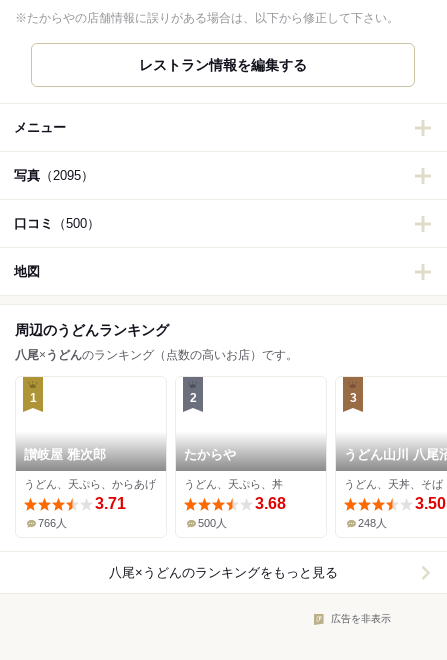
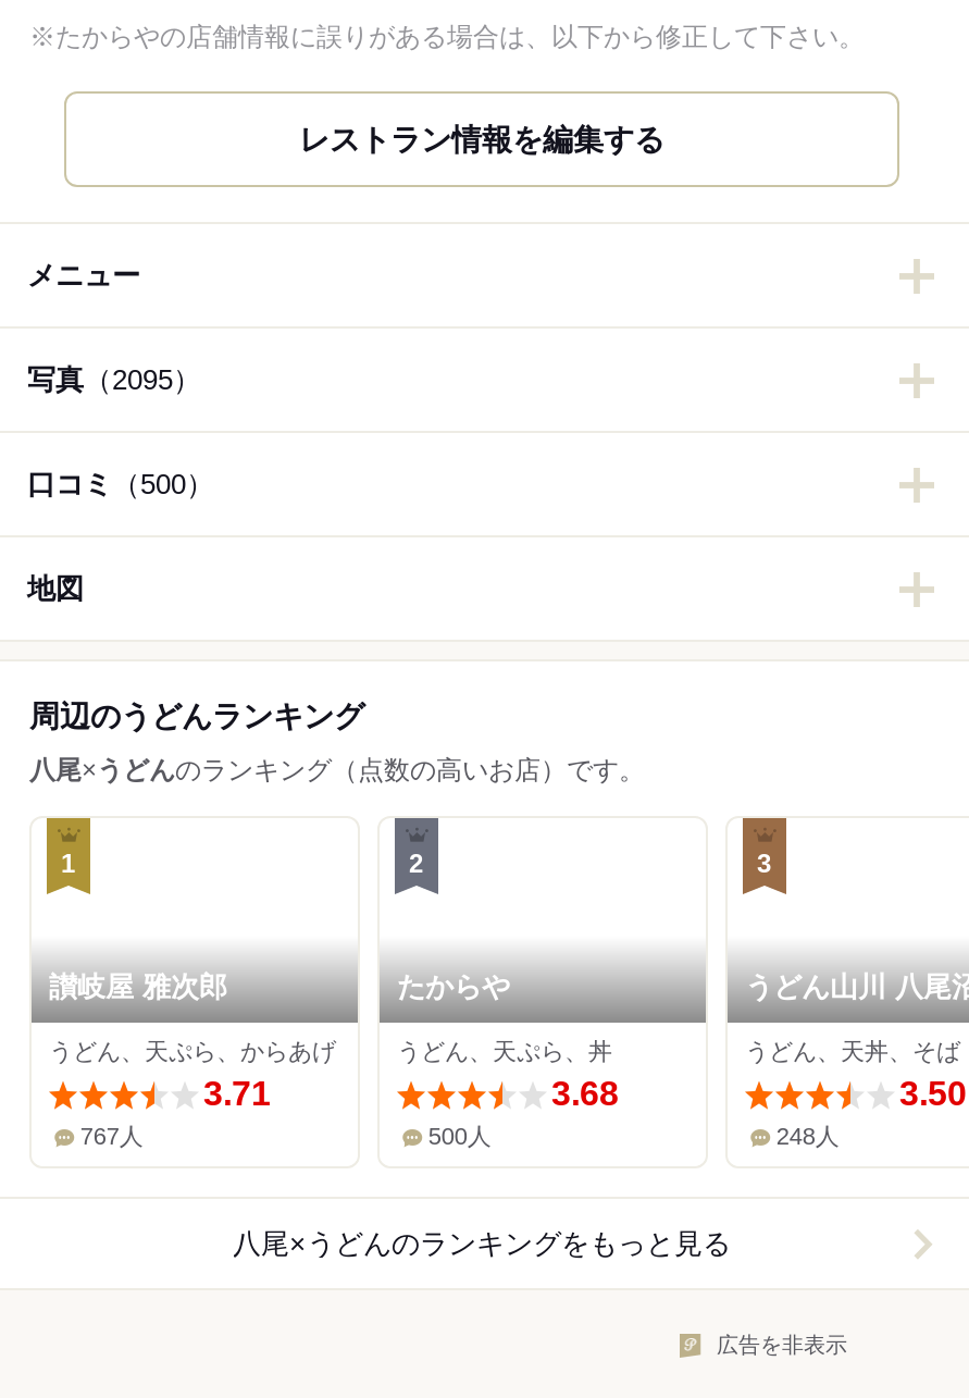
[38,517,67,529] 766人 -> [80,1123,143,1150] 767人

